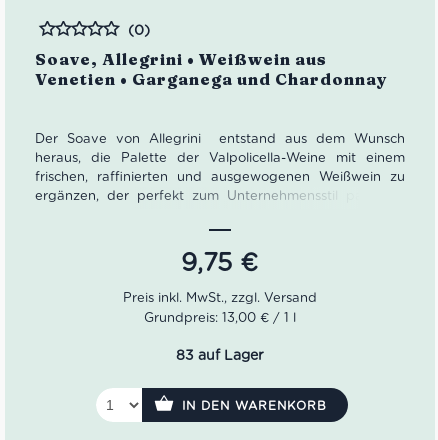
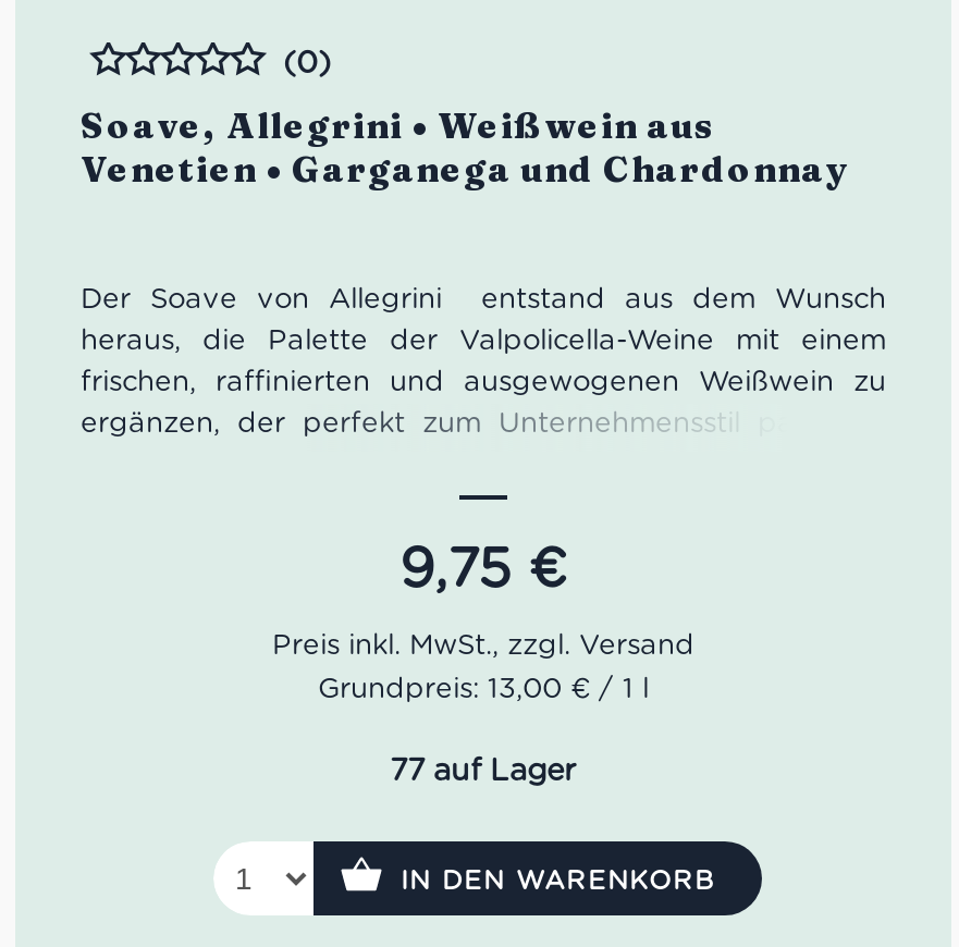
[176,347,264,363] 83 auf Lager -> [390,751,577,786] 77 auf Lager

